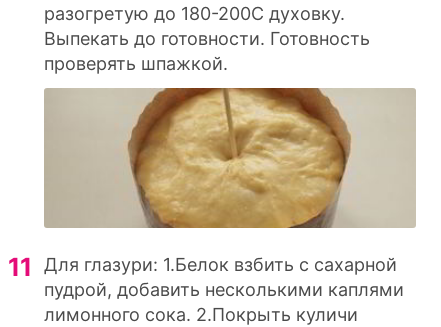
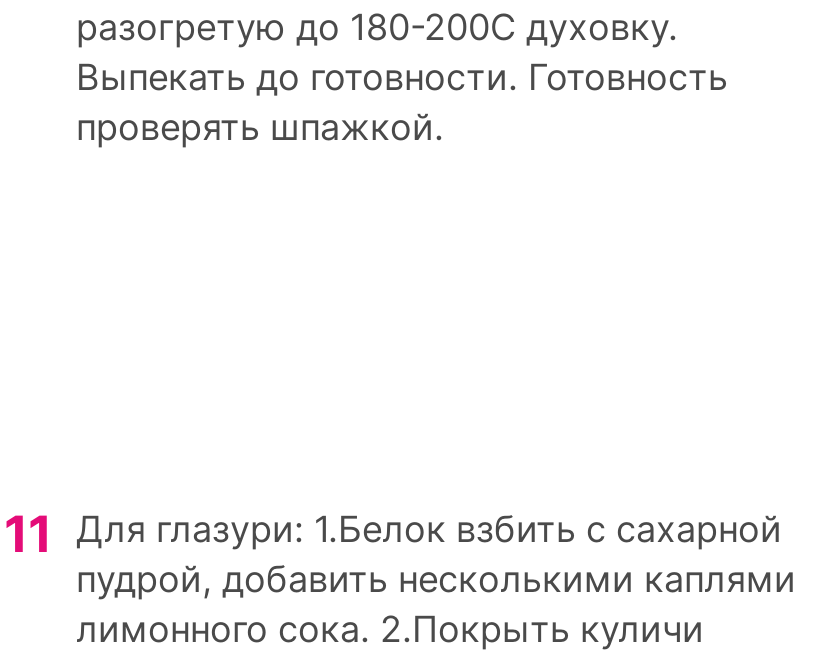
[43,87,416,229] [image] -> none

